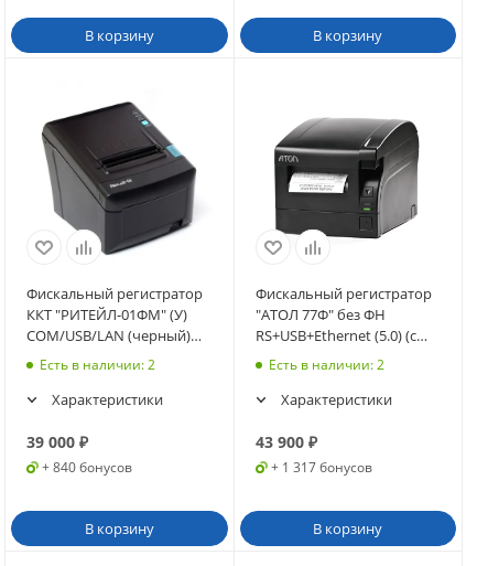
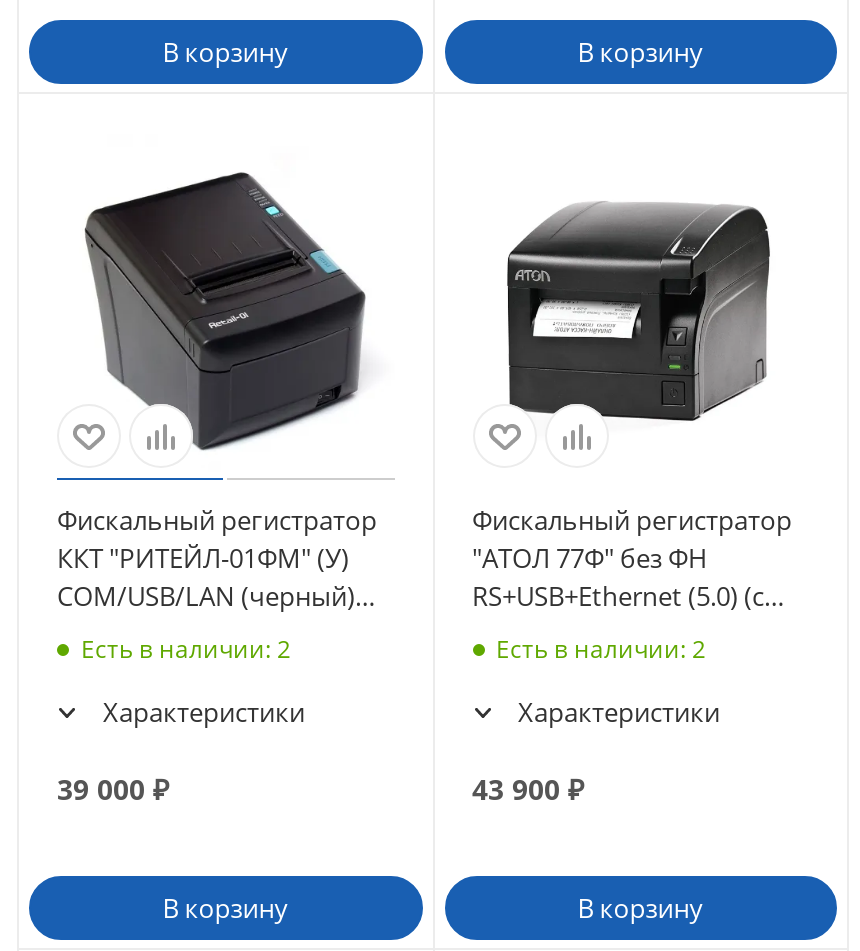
[42,458,132,476] + 840 бонусов -> none
[270,458,372,476] + 1 317 бонусов -> none

